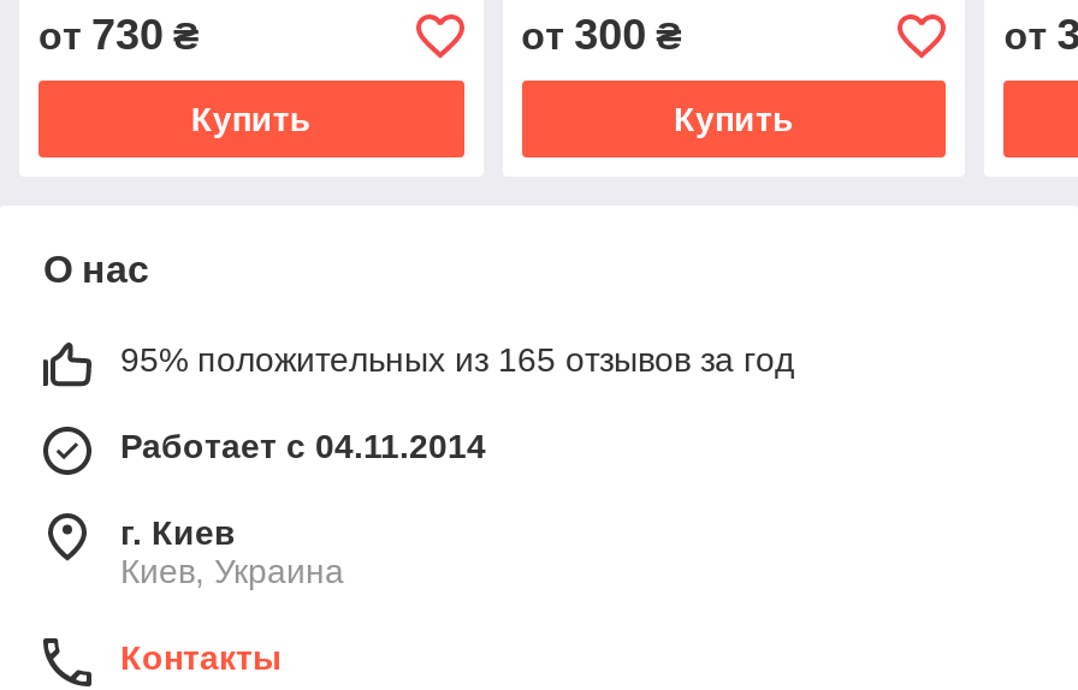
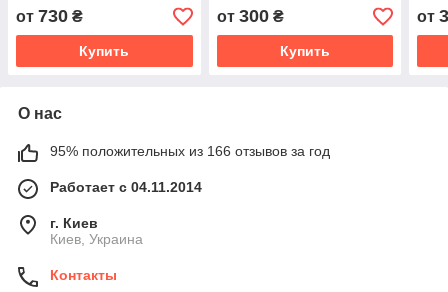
[120,341,794,380] 95% положительных из 165 отзывов за год -> [50,143,330,159] 95% положительных из 166 отзывов за год

